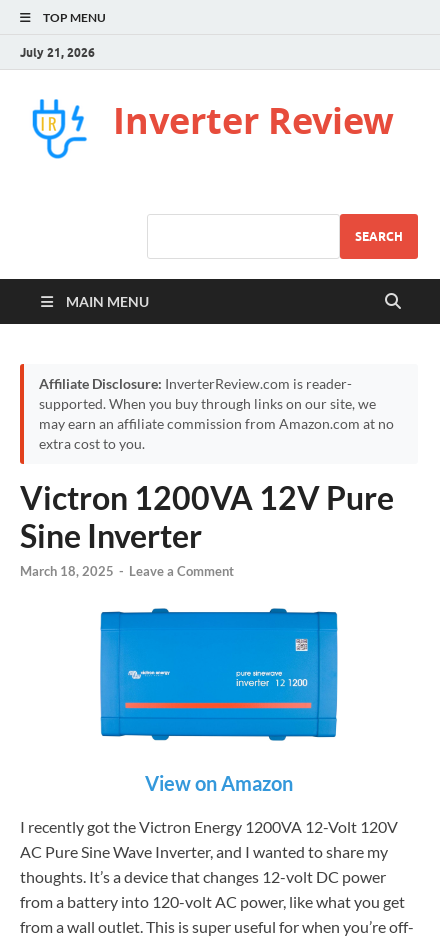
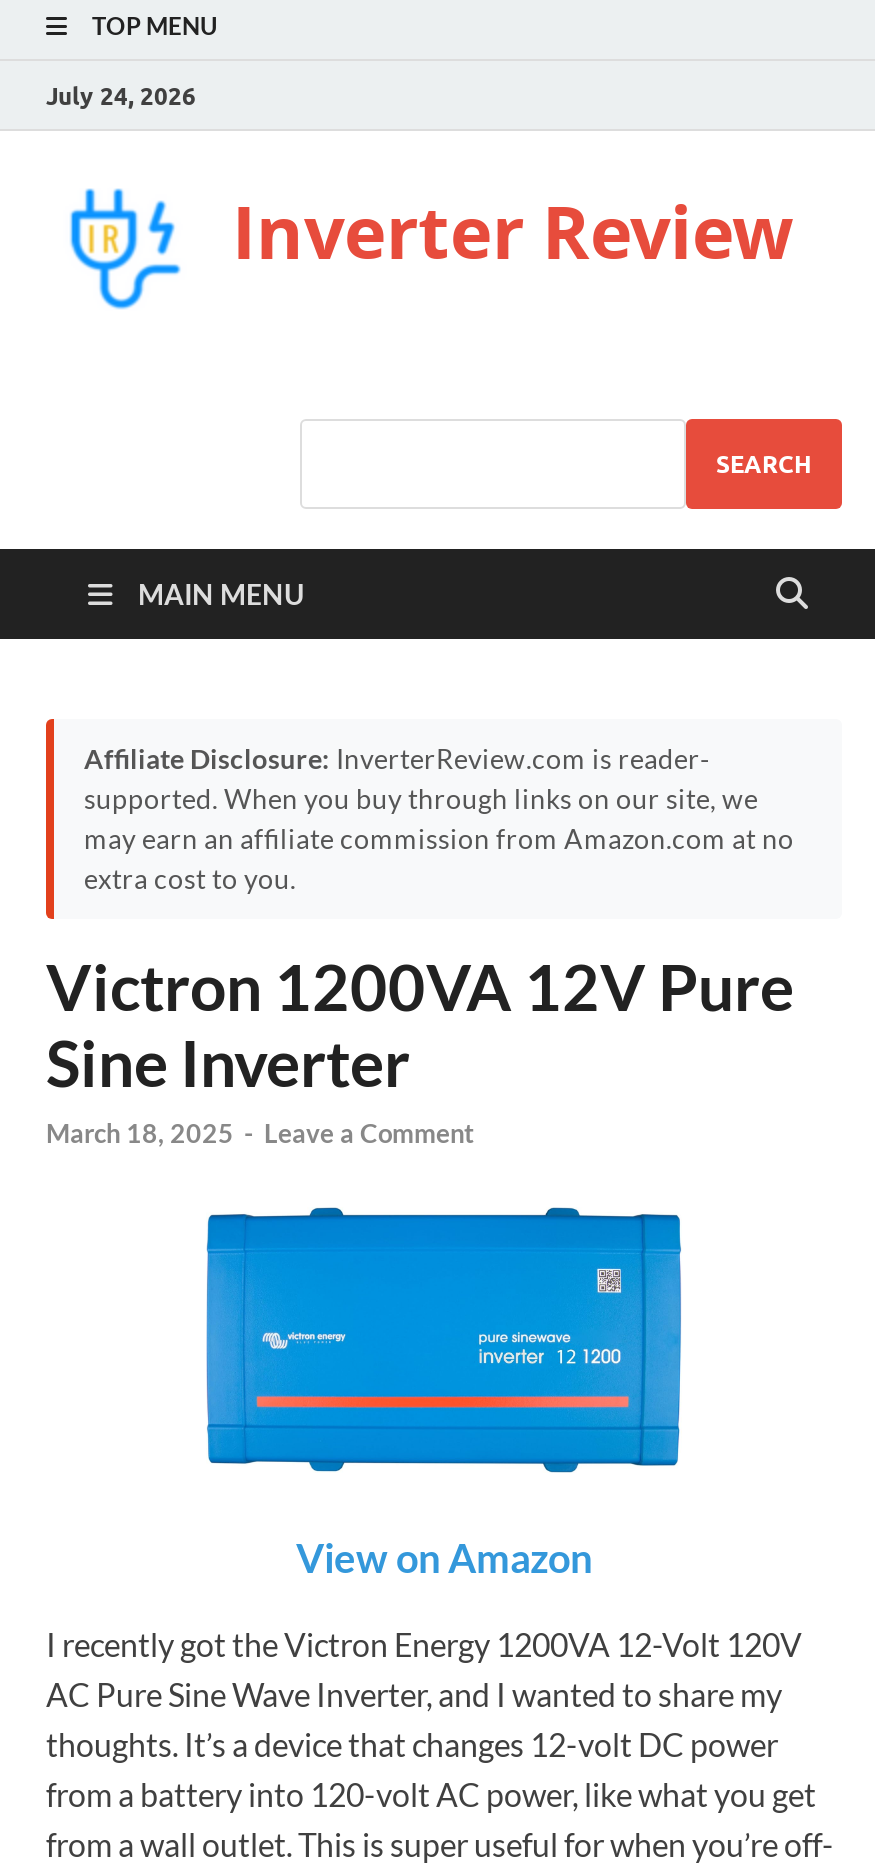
[20,44,95,59] July 21, 2026 -> [46,80,196,110] July 24, 2026

